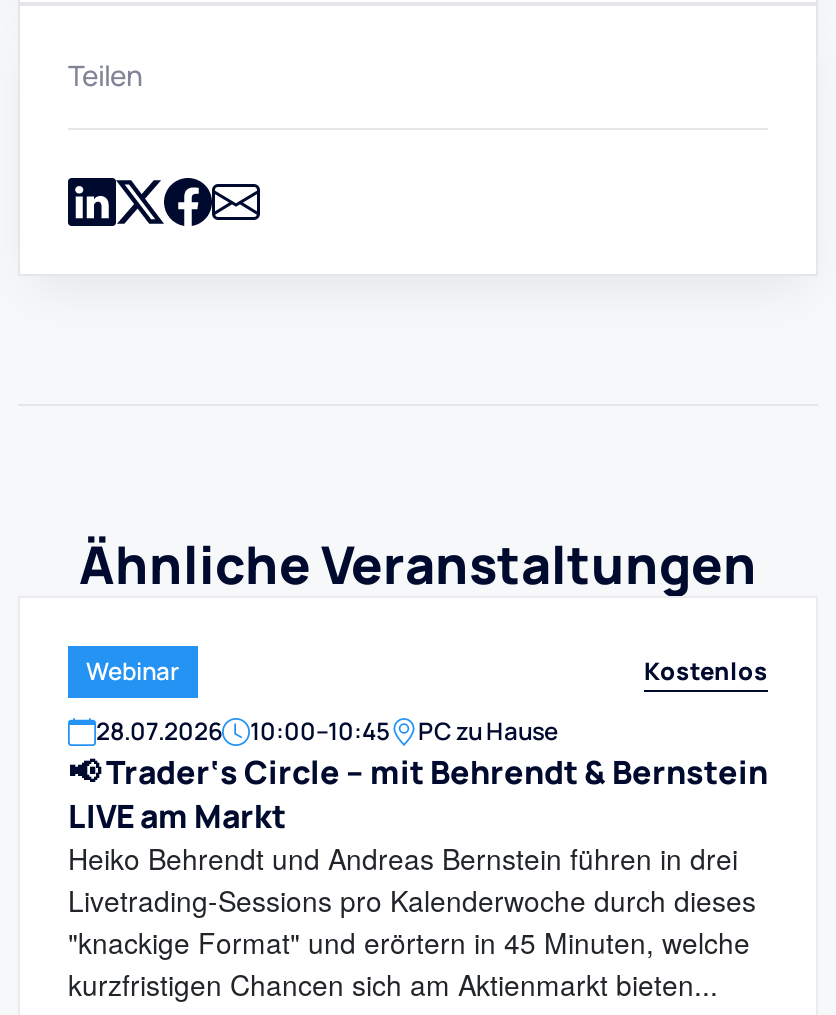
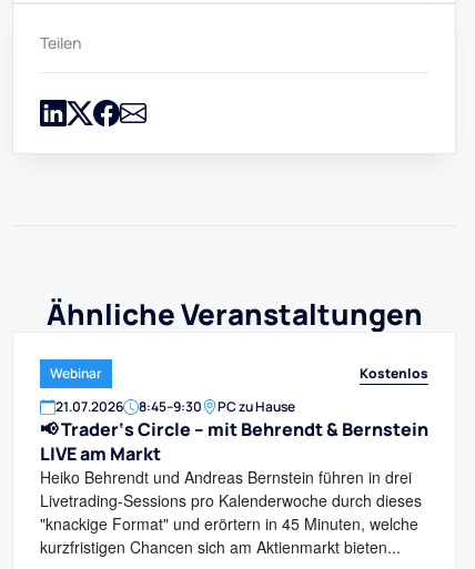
[96,714,222,748] 28.07.2026 -> [55,397,123,416] 21.07.2026
[250,714,390,748] 10:00–10:45 -> [139,397,202,416] 8:45–9:30

